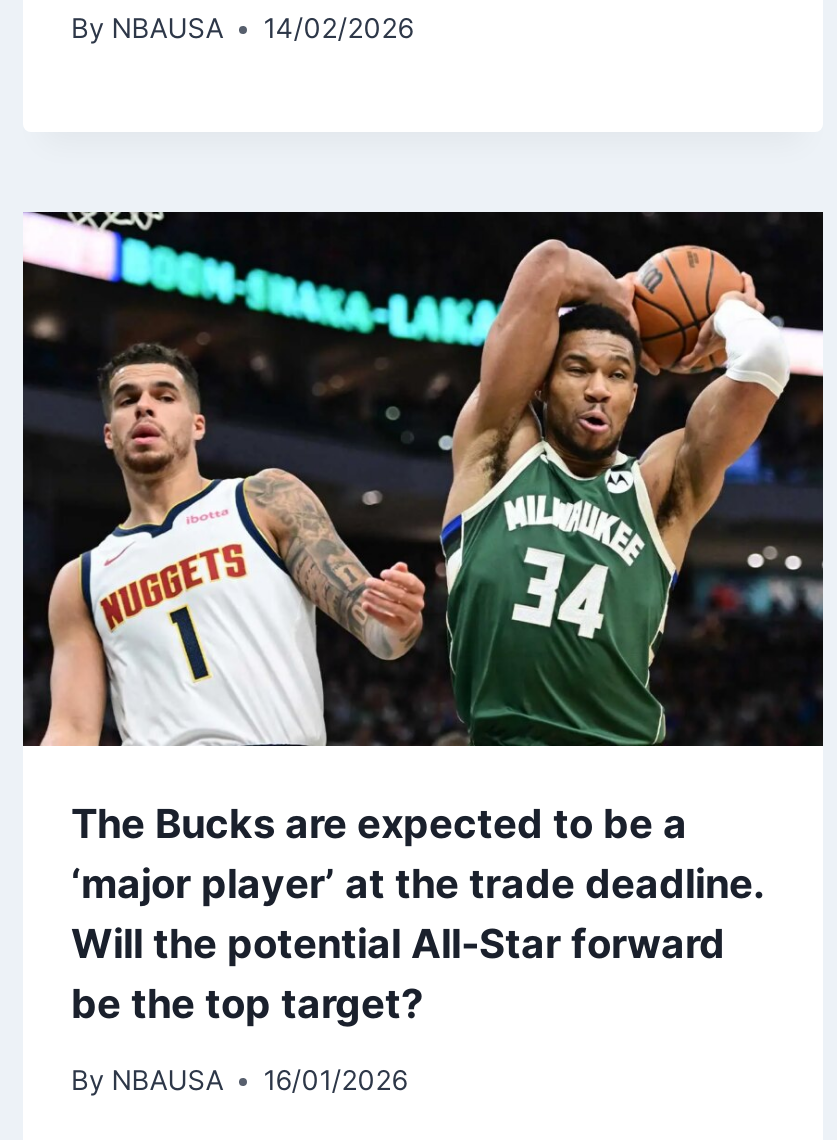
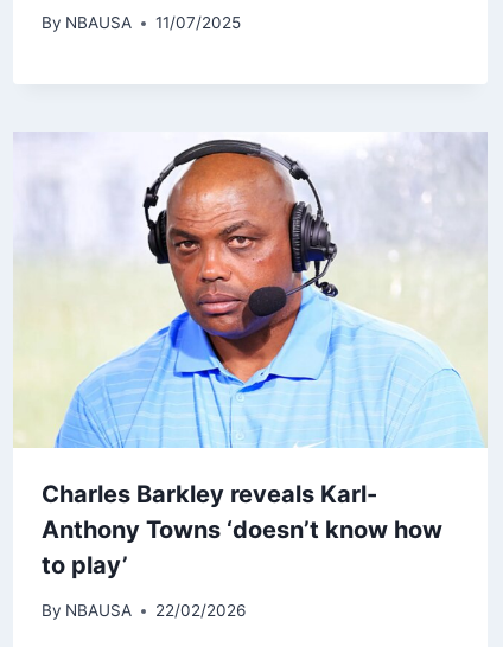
[71,12,413,44] By NBAUSA 14/02/2026 -> [42,13,241,32] By NBAUSA 11/07/2025
[21,210,825,1028] [image] | The Bucks are expected to be a | ‘major player’ at the trade deadline. | Will the potential All-Star forward | be the top target? -> [13,132,488,579] [image] | Charles Barkley reveals Karl- | Anthony Towns ‘doesn’t know how | to play’
[71,1065,407,1097] By NBAUSA 16/01/2026 -> [42,601,246,620] By NBAUSA 22/02/2026

